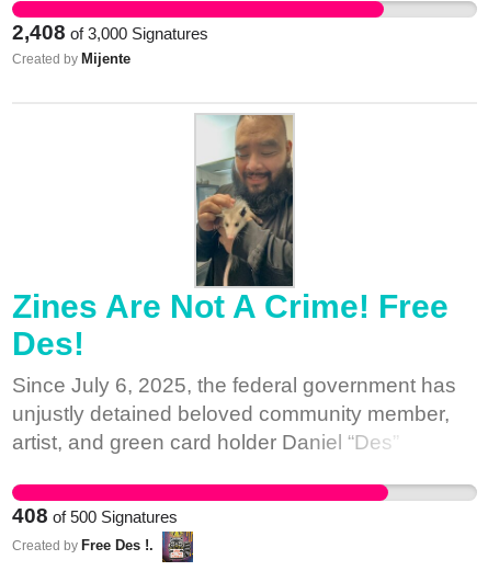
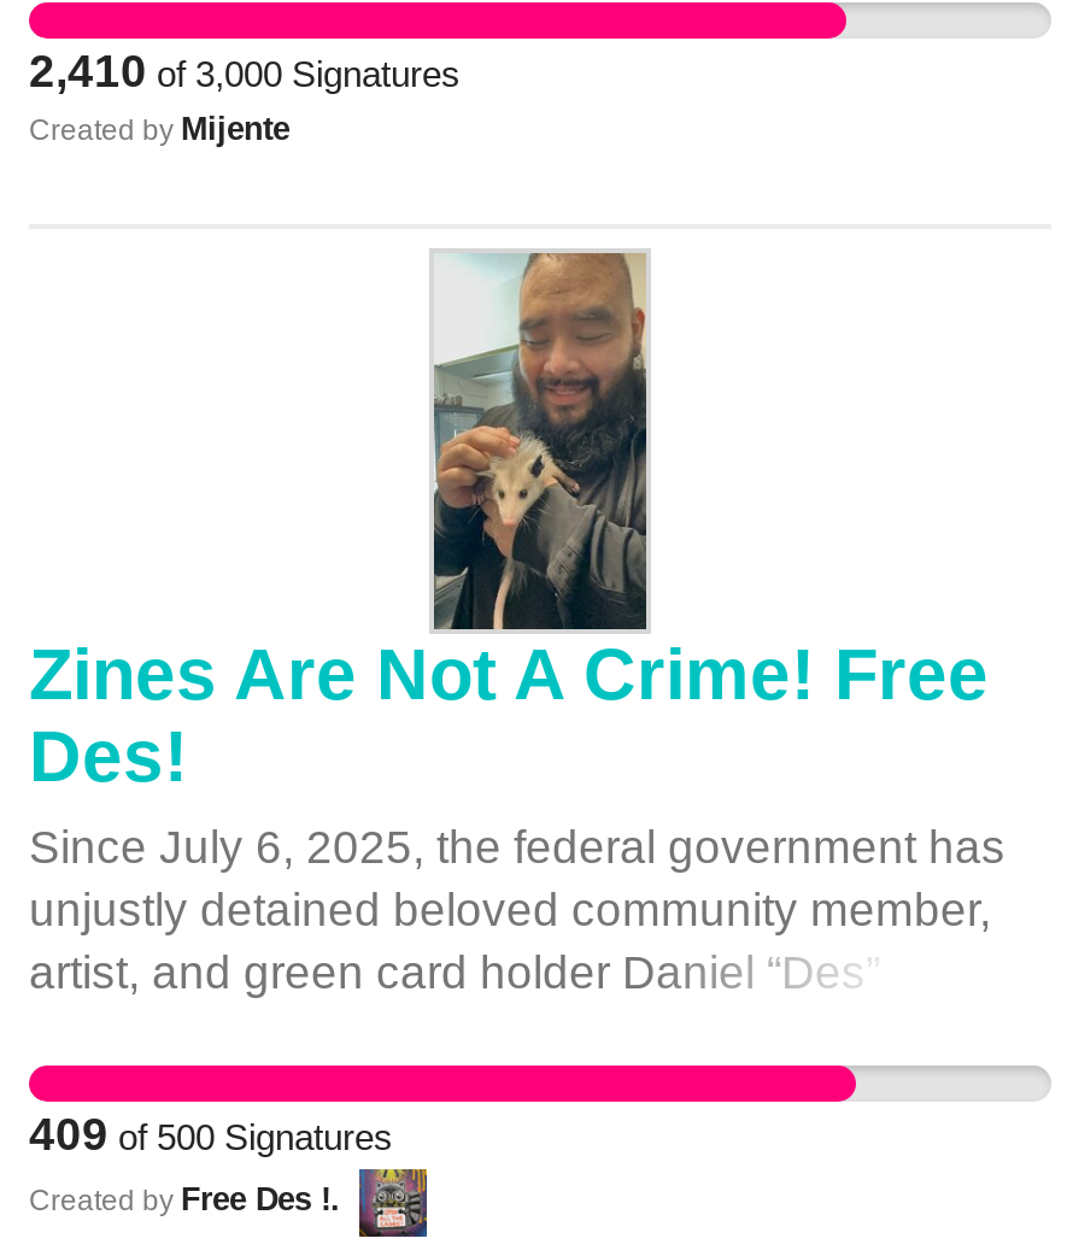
[12,21,208,44] 2,408 of 3,000 Signatures -> [29,46,461,96] 2,410 of 3,000 Signatures
[12,504,178,527] 408 of 500 Signatures -> [29,1109,393,1160] 409 of 500 Signatures

